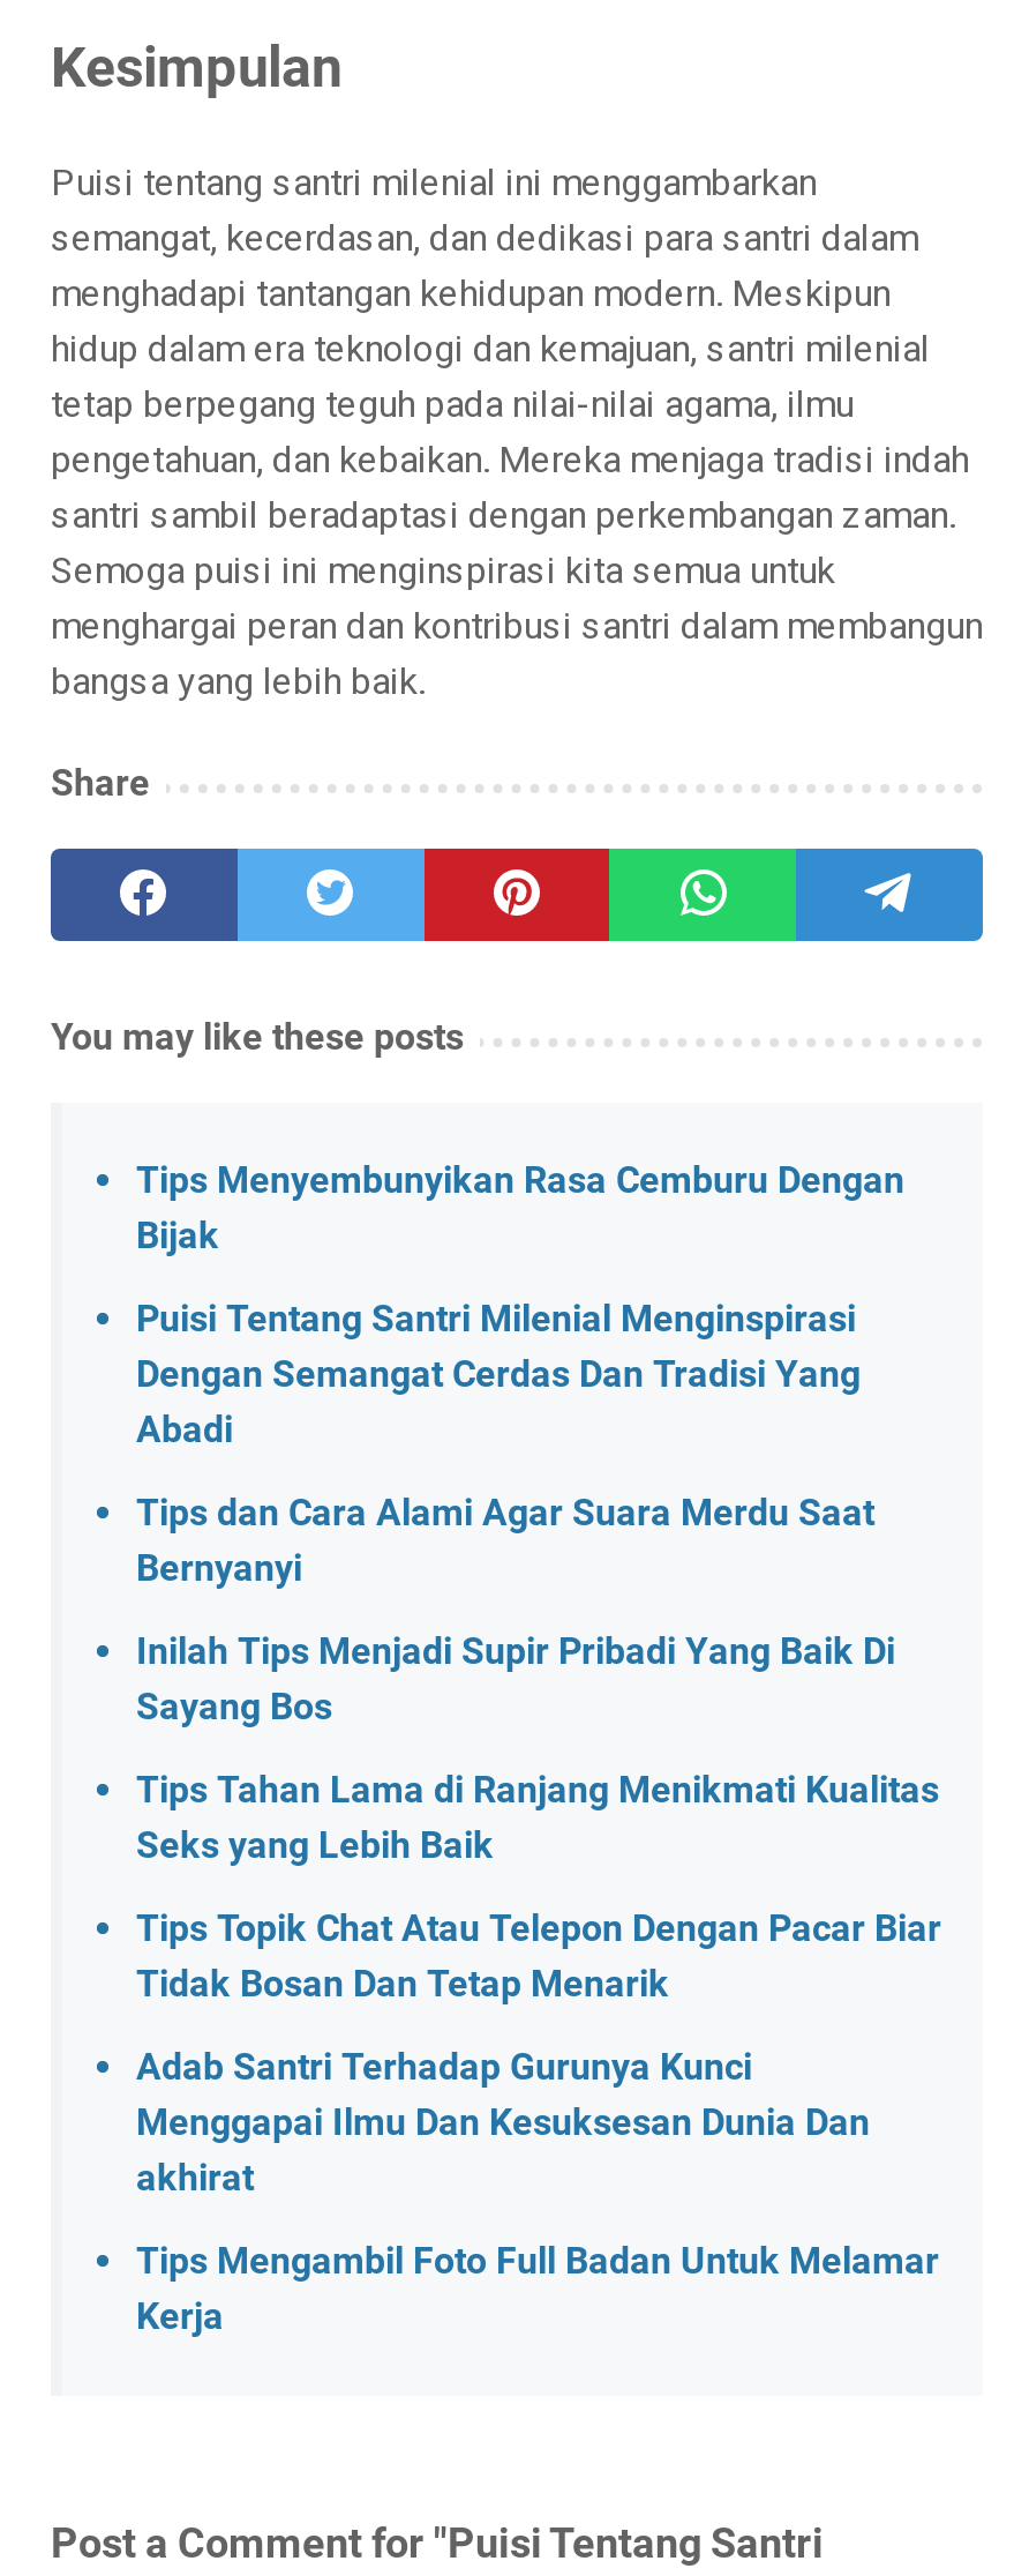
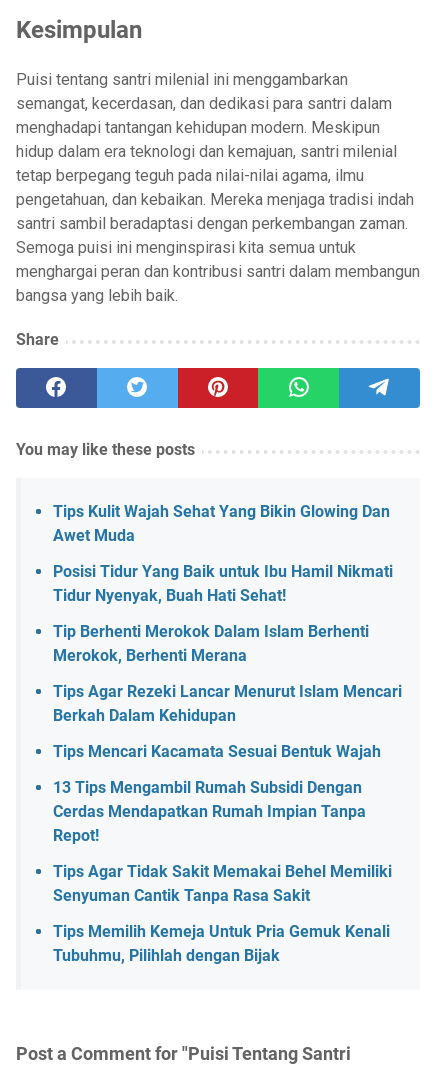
[136,1157,904,1256] Tips Menyembunyikan Rasa Cemburu Dengan | Bijak -> [53,501,390,544] Tips Kulit Wajah Sehat Yang Bikin Glowing Dan | Awet Muda
[136,1296,861,1450] Puisi Tentang Santri Milenial Menginspirasi | Dengan Semangat Cerdas Dan Tradisi Yang | Abadi -> [53,561,393,604] Posisi Tidur Yang Baik untuk Ibu Hamil Nikmati | Tidur Nyenyak, Buah Hati Sehat!
[136,1489,874,1589] Tips dan Cara Alami Agar Suara Merdu Saat | Bernyanyi -> [53,621,369,664] Tip Berhenti Merokok Dalam Islam Berhenti | Merokok, Berhenti Merana
[136,1628,895,1727] Inilah Tips Menjadi Supir Pribadi Yang Baik Di | Sayang Bos -> [53,681,402,724] Tips Agar Rezeki Lancar Menurut Islam Mencari | Berkah Dalam Kehidupan
[136,1767,939,1866] Tips Tahan Lama di Ranjang Menikmati Kualitas | Seks yang Lebih Baik -> [53,741,381,760] Tips Mencari Kacamata Sesuai Bentuk Wajah
[136,1905,941,2004] Tips Topik Chat Atau Telepon Dengan Pacar Biar | Tidak Bosan Dan Tetap Menarik -> [53,777,366,844] 13 Tips Mengambil Rumah Subsidi Dengan | Cerdas Mendapatkan Rumah Impian Tanpa | Repot!
[136,2044,870,2198] Adab Santri Terhadap Gurunya Kunci | Menggapai Ilmu Dan Kesuksesan Dunia Dan | akhirat -> [53,861,392,904] Tips Agar Tidak Sakit Memakai Behel Memiliki | Senyuman Cantik Tanpa Rasa Sakit
[136,2238,939,2337] Tips Mengambil Foto Full Badan Untuk Melamar | Kerja -> [53,921,390,964] Tips Memilih Kemeja Untuk Pria Gemuk Kenali | Tubuhmu, Pilihlah dengan Bijak

